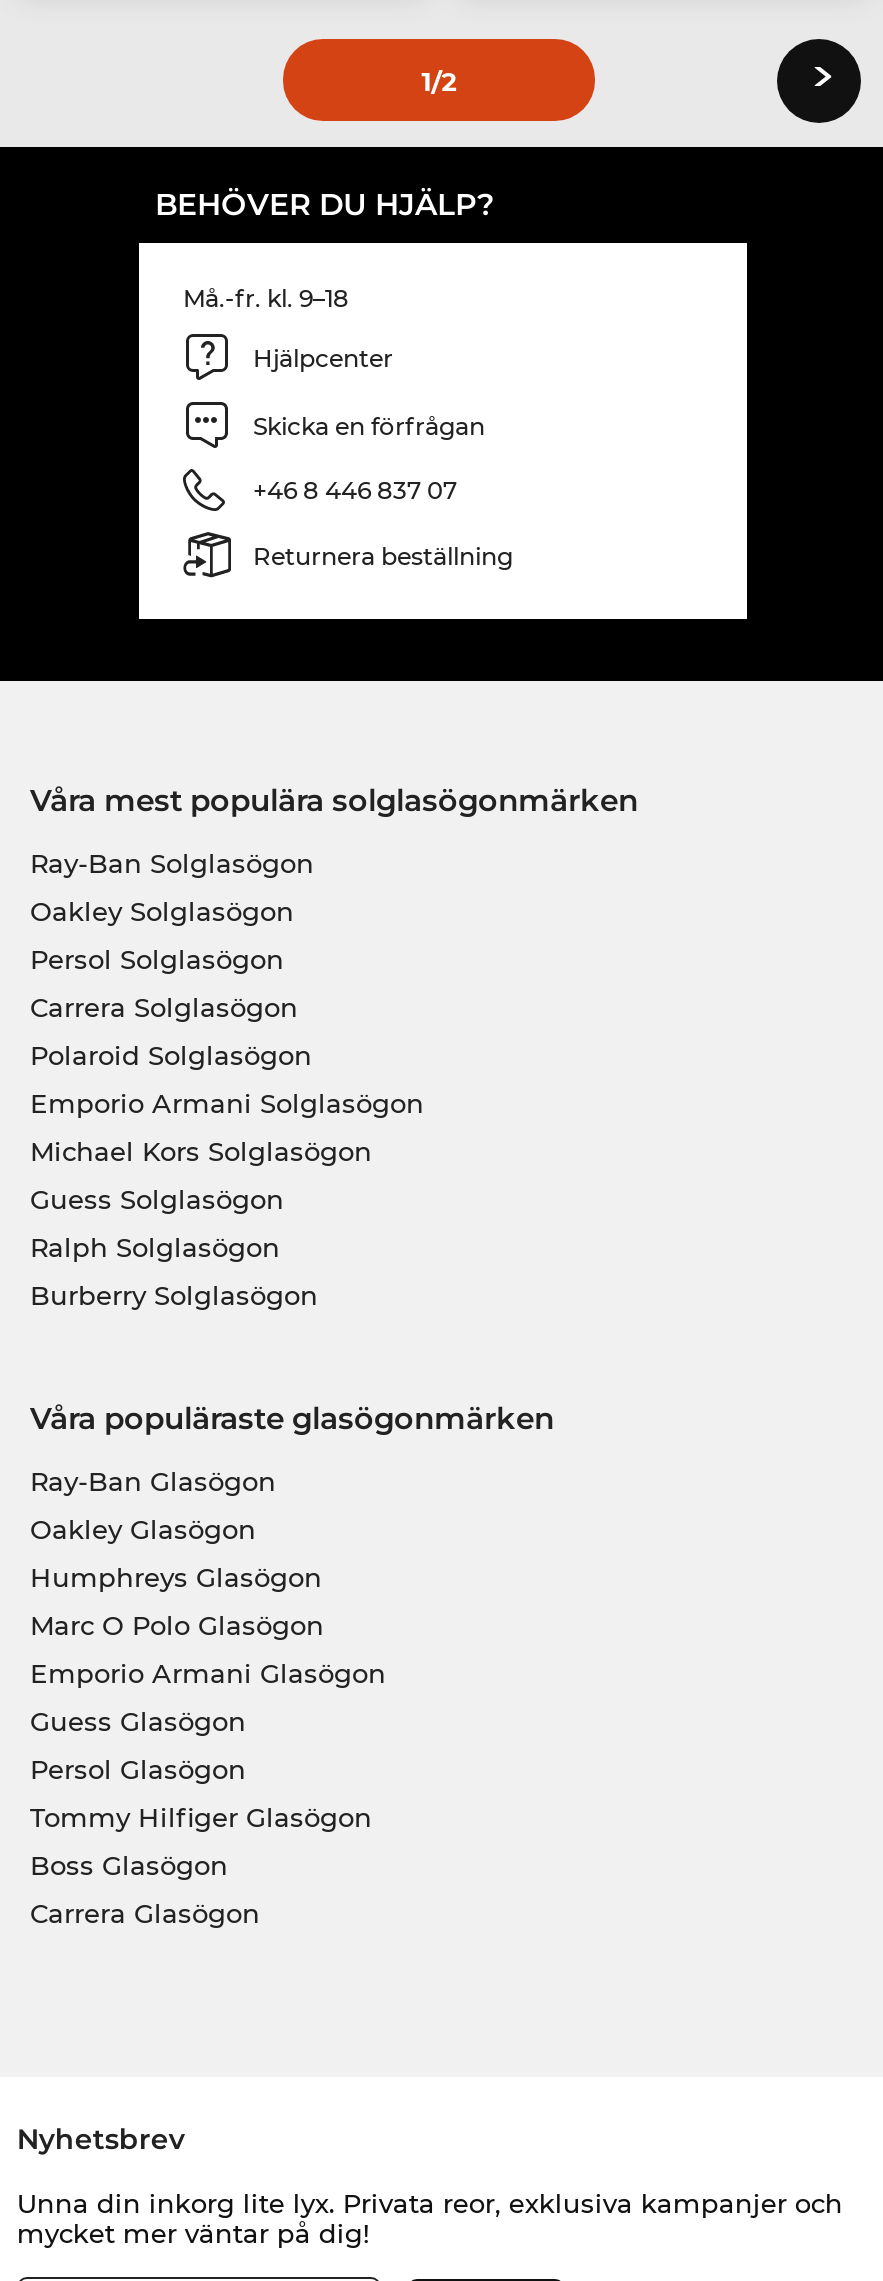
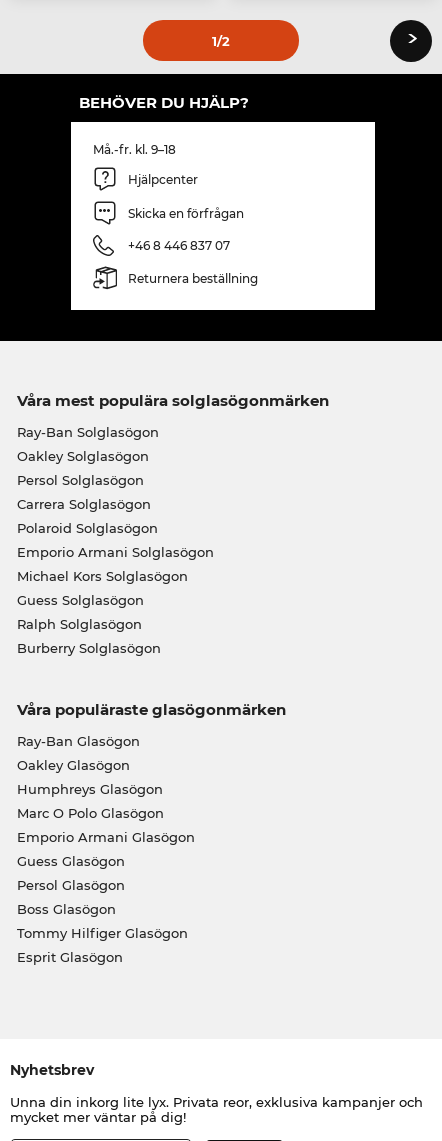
moved [30,1801,372,1833] -> [16,925,187,941]: Tommy Hilfiger Glasögon
moved [30,1849,228,1881] -> [16,901,115,917]: Boss Glasögon
[30,1897,260,1929] Carrera Glasögon -> [16,949,122,965] Esprit Glasögon

